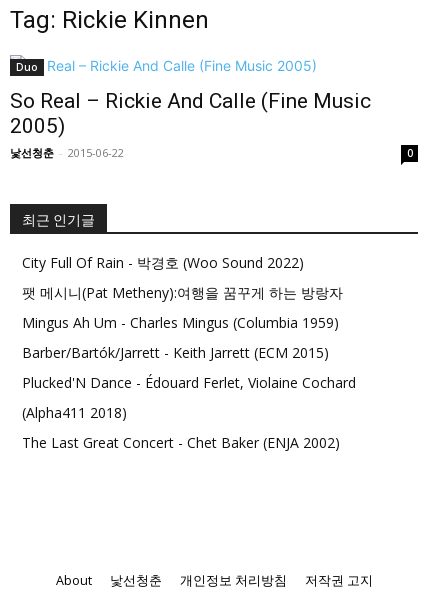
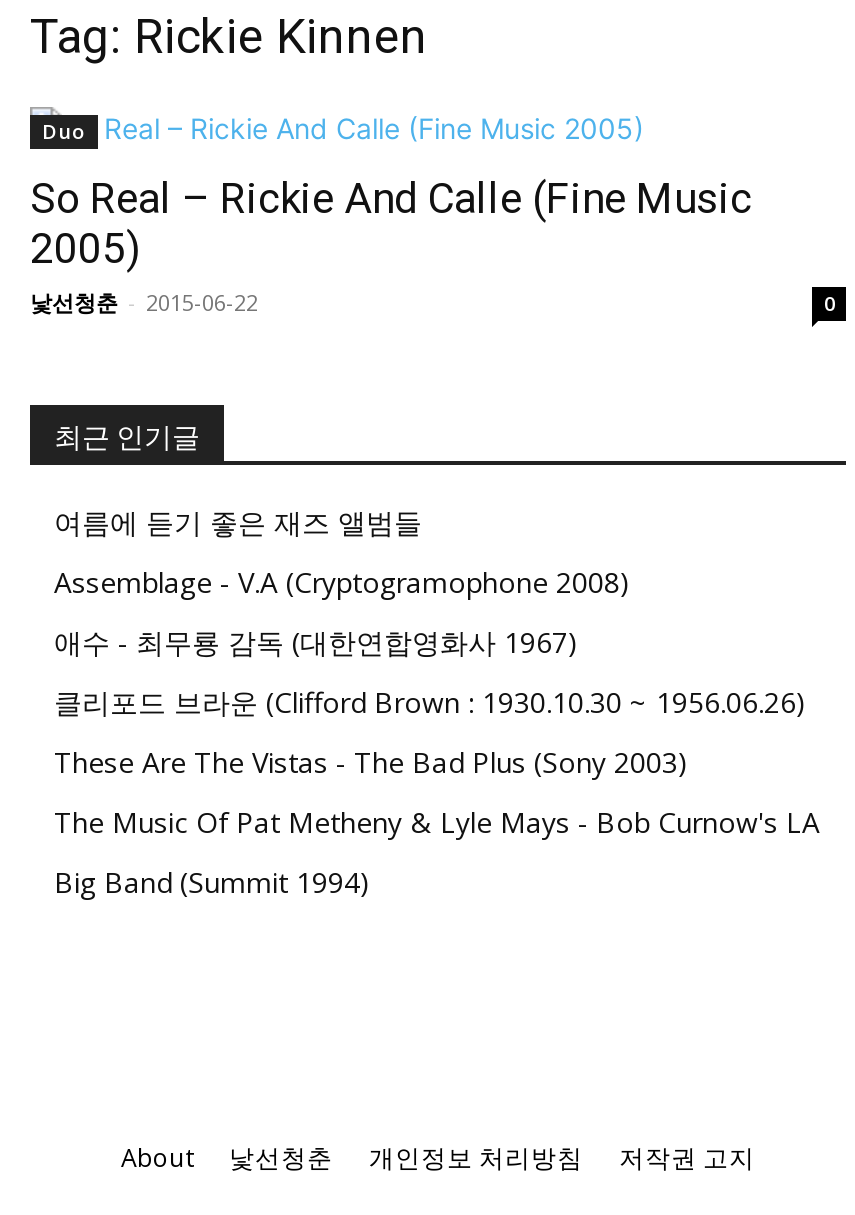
[22,253,304,272] City Full Of Rain - 박경호 (Woo Sound 2022) -> [54,503,422,541] 여름에 듣기 좋은 재즈 앨범들
[22,283,343,302] 팻 메시니(Pat Metheny):여행을 꿈꾸게 하는 방랑자 -> [54,563,630,601] Assemblage - V.A (Cryptogramophone 2008)
[22,313,339,332] Mingus Ah Um - Charles Mingus (Columbia 1959) -> [54,623,578,661] 애수 - 최무룡 감독 (대한연합영화사 1967)
[22,343,329,362] Barber/Bartók/Jarrett - Keith Jarrett (ECM 2015) -> [54,683,806,721] 클리포드 브라운 (Clifford Brown : 1930.10.30 ~ 1956.06.26)
[22,373,356,392] Plucked'N Dance - Édouard Ferlet, Violaine Cochard -> [54,743,688,781] These Are The Vistas - The Bad Plus (Sony 2003)
[22,403,127,422] (Alpha411 2018) -> [54,803,820,841] The Music Of Pat Metheny & Lyle Mays - Bob Curnow's LA
[22,433,340,452] The Last Great Concert - Chet Baker (ENJA 2002) -> [54,863,370,901] Big Band (Summit 1994)

